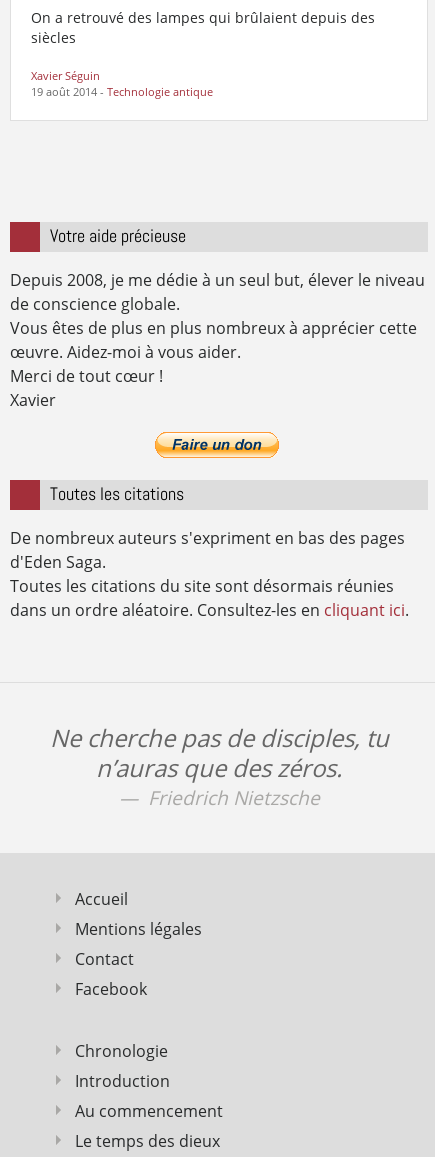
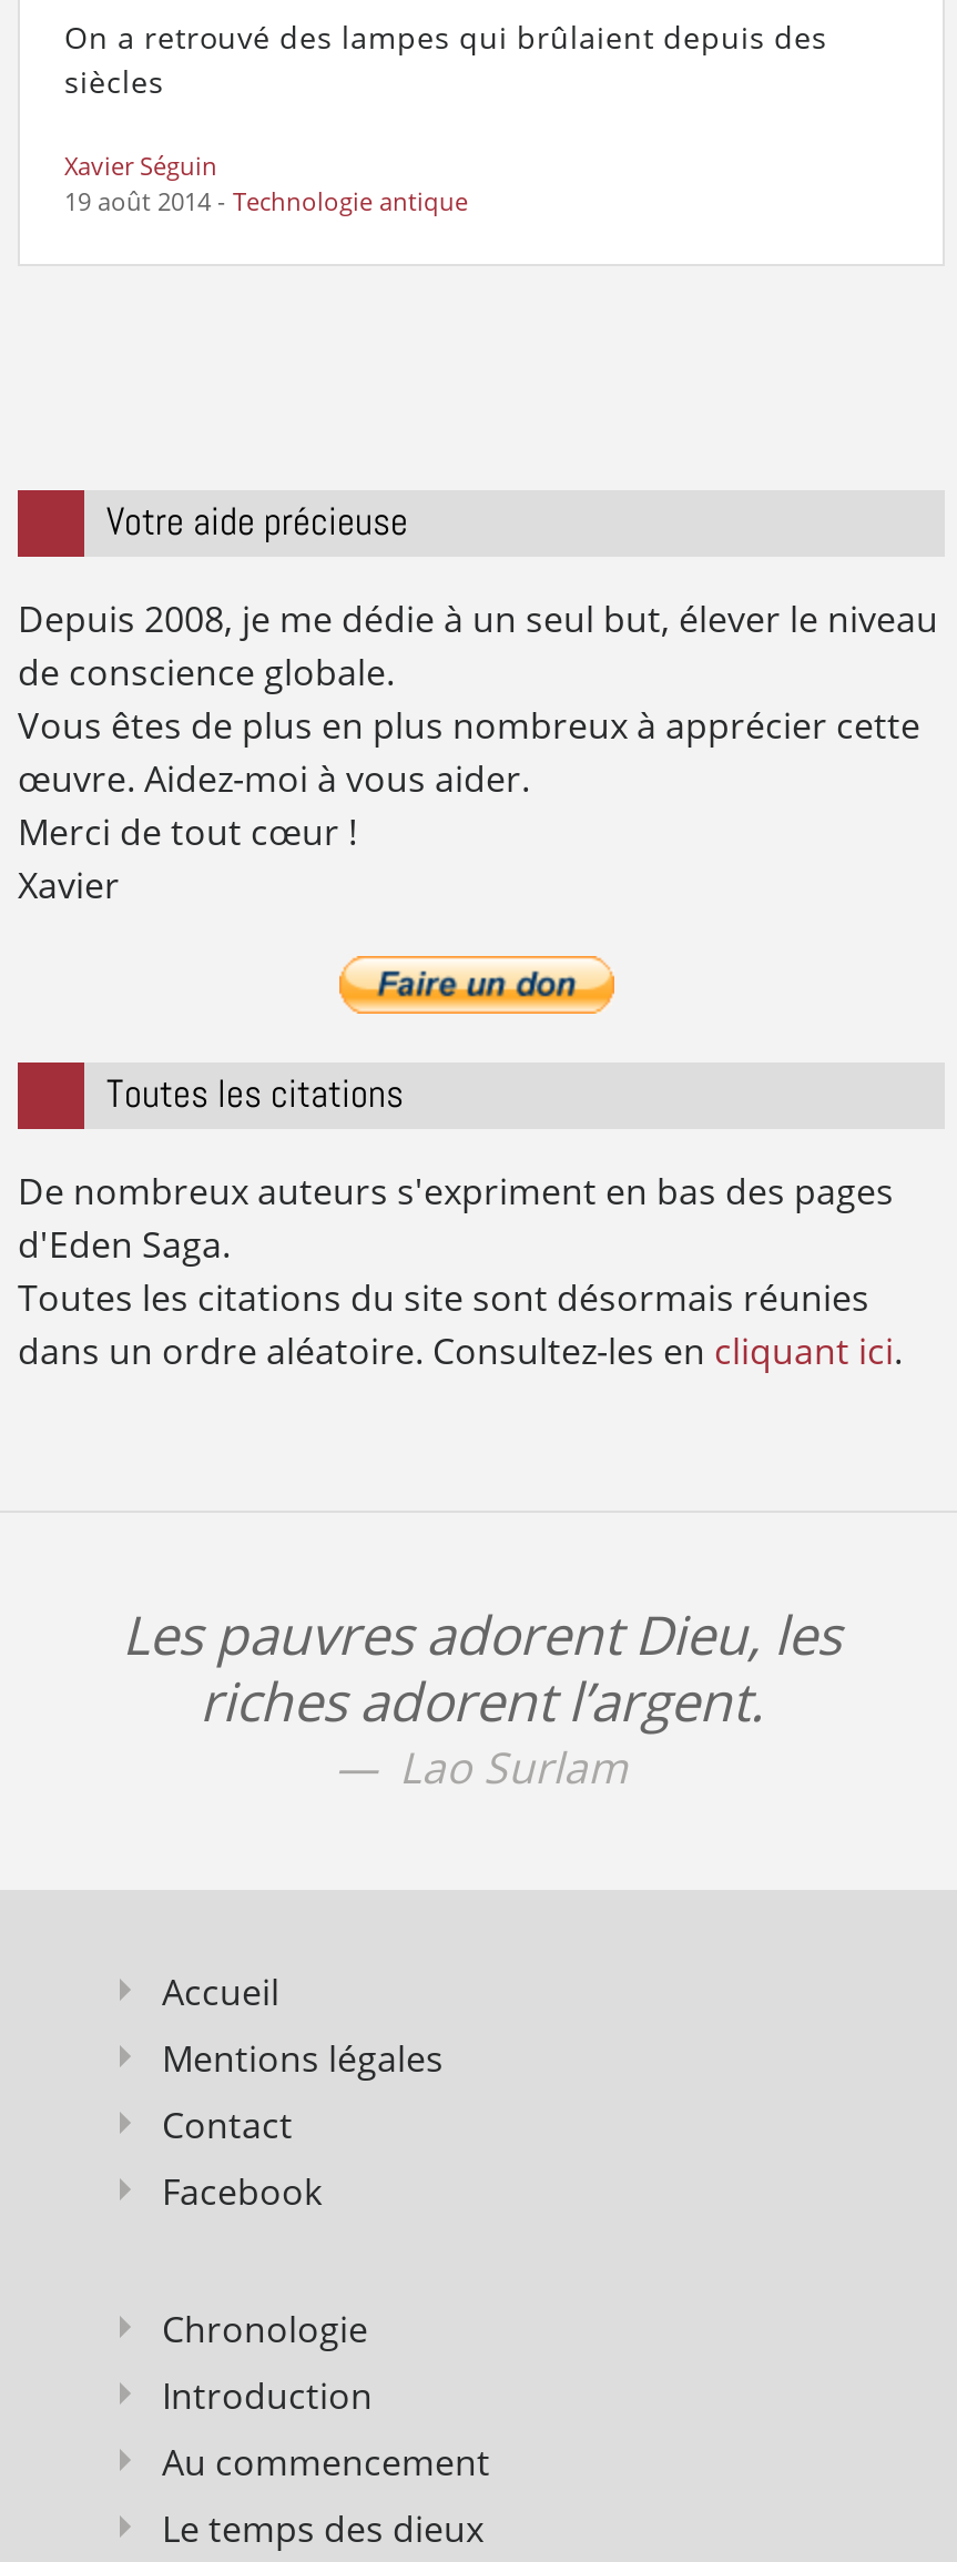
[49,721,388,811] Ne cherche pas de disciples, tu | n’auras que des zéros. | Friedrich Nietzsche -> [122,1596,841,1796] Les pauvres adorent Dieu, les | riches adorent l’argent. | Lao Surlam

